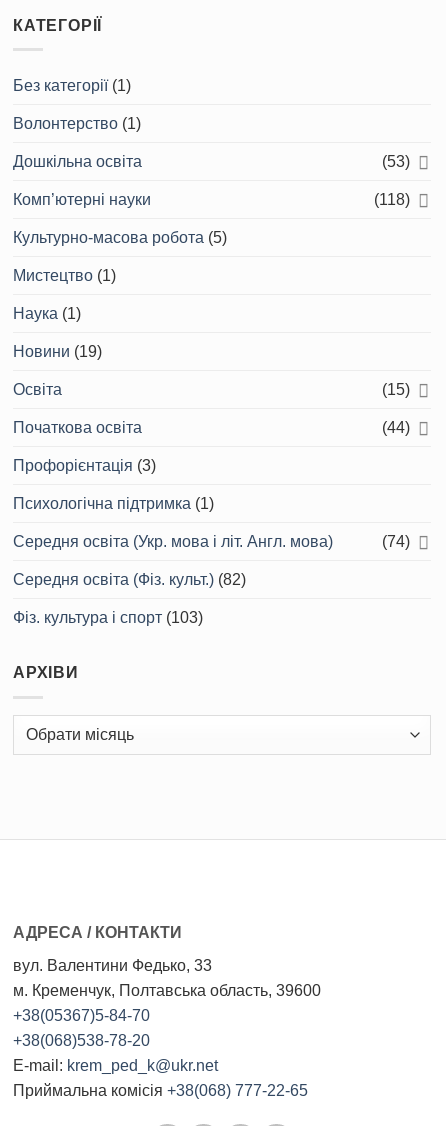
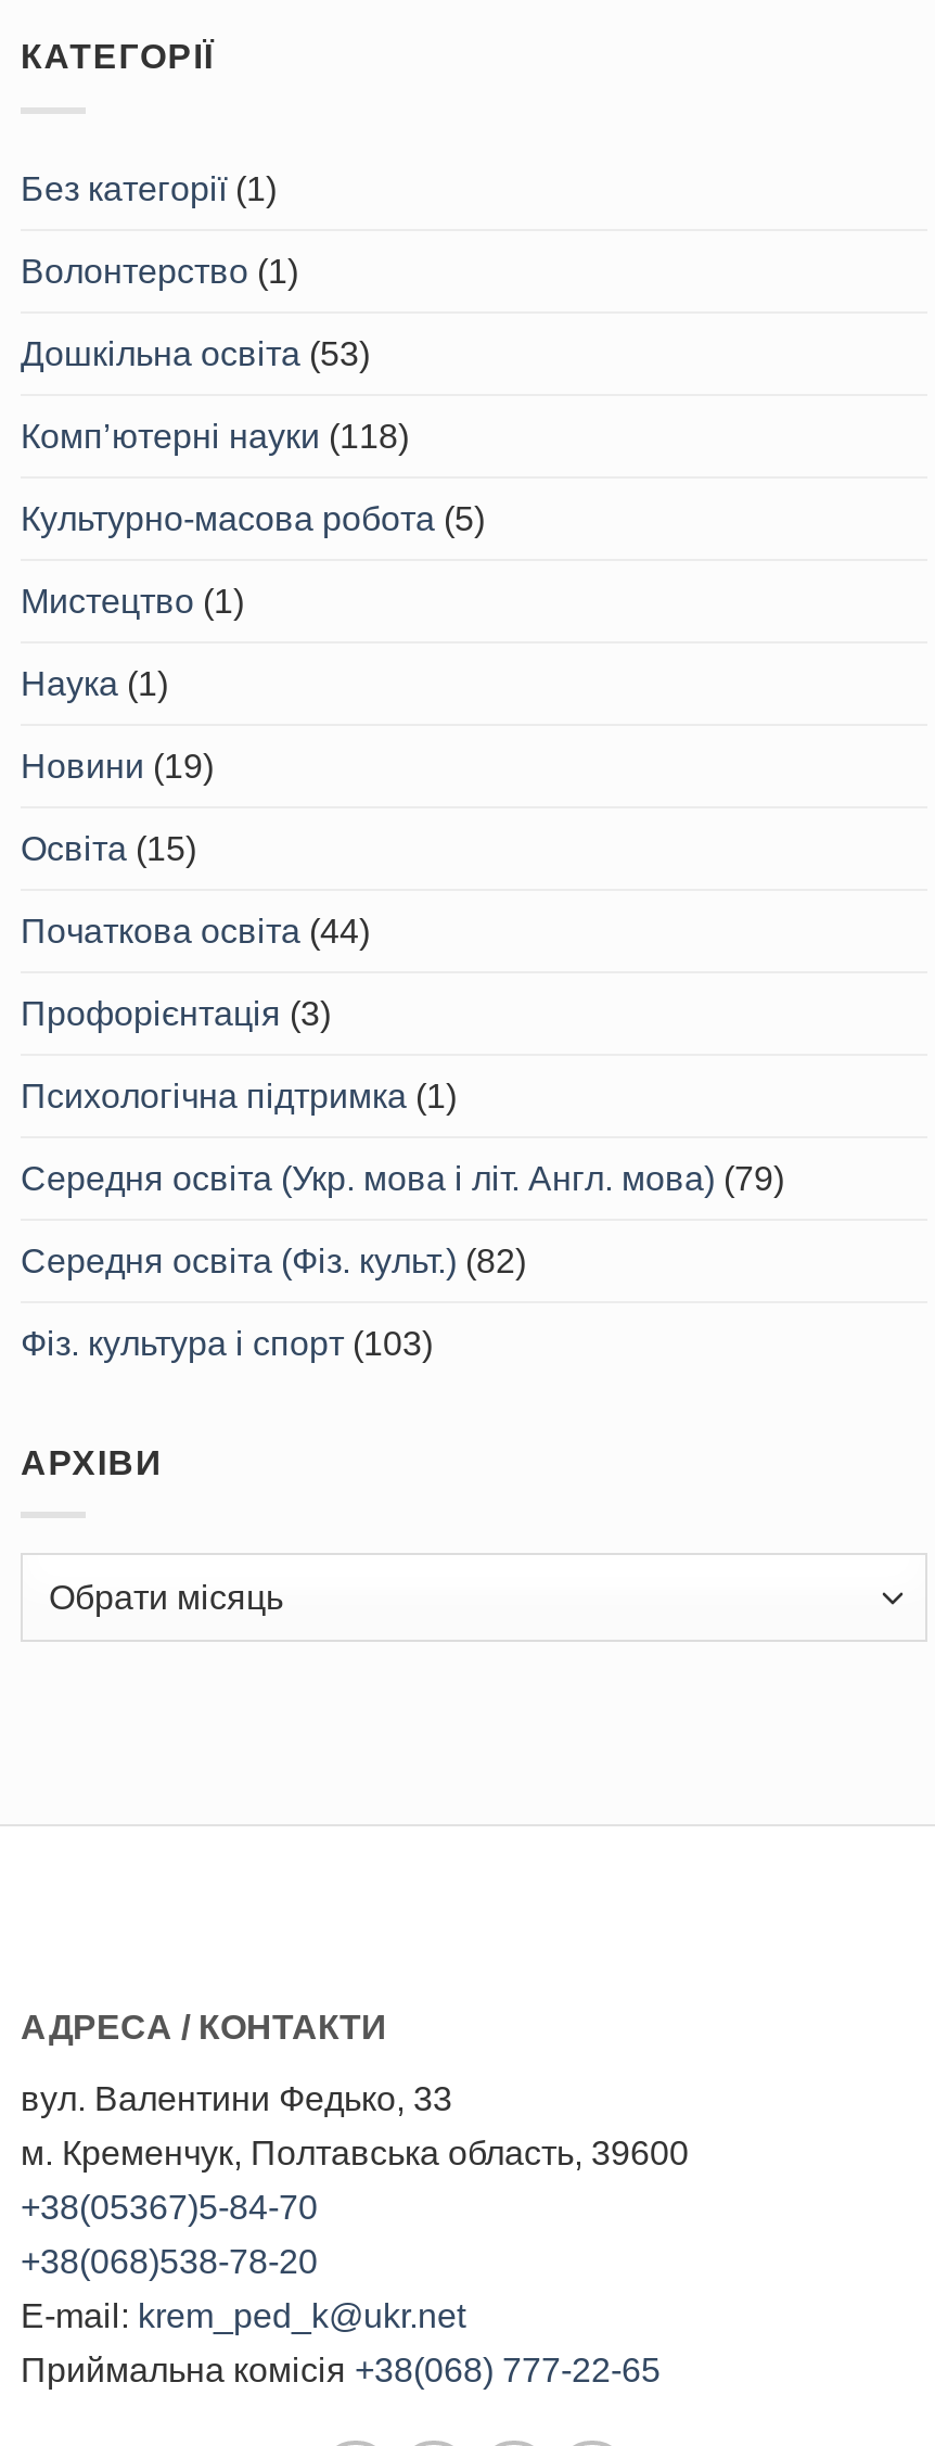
[13,533,410,550] Середня освіта (Укр. мова і літ. Англ. мова) | (74) -> [21,1159,784,1196] Середня освіта (Укр. мова і літ. Англ. мова) (79)

